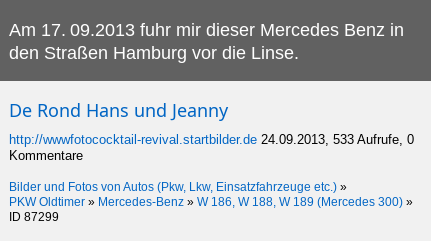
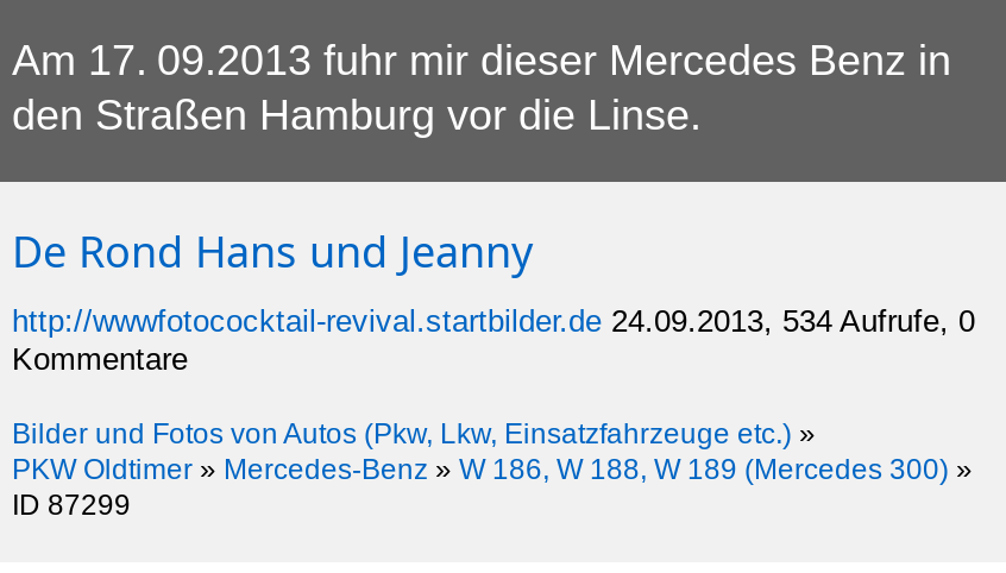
[9,132,414,147] http://wwwfotococktail-revival.startbilder.de 24.09.2013, 533 Aufrufe, 0 -> [12,304,975,340] http://wwwfotococktail-revival.startbilder.de 24.09.2013, 534 Aufrufe, 0

